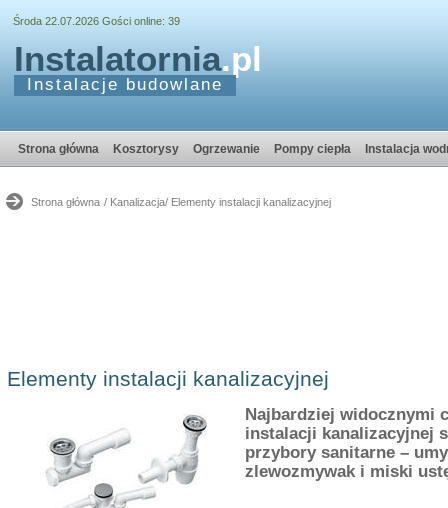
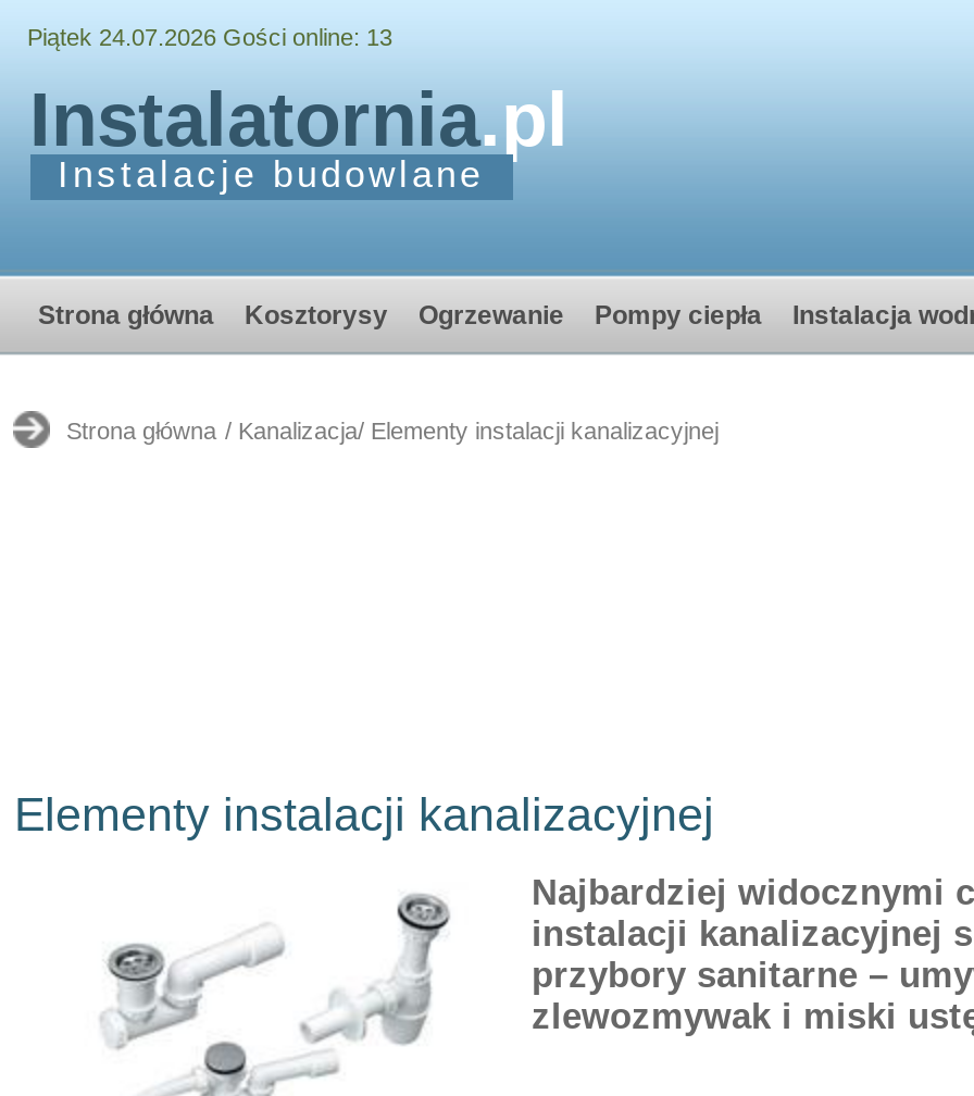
[12,15,179,27] Środa 22.07.2026 Gości online: 39 -> [27,24,392,50] Piątek 24.07.2026 Gości online: 13

